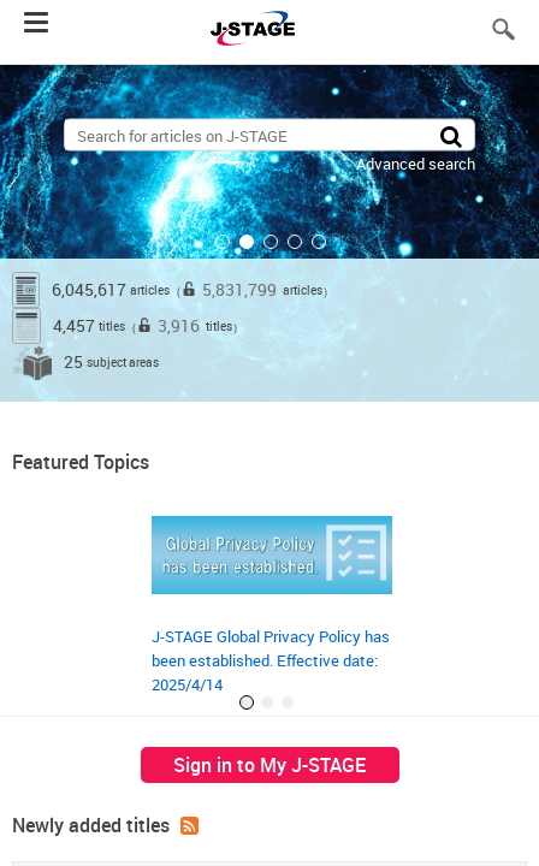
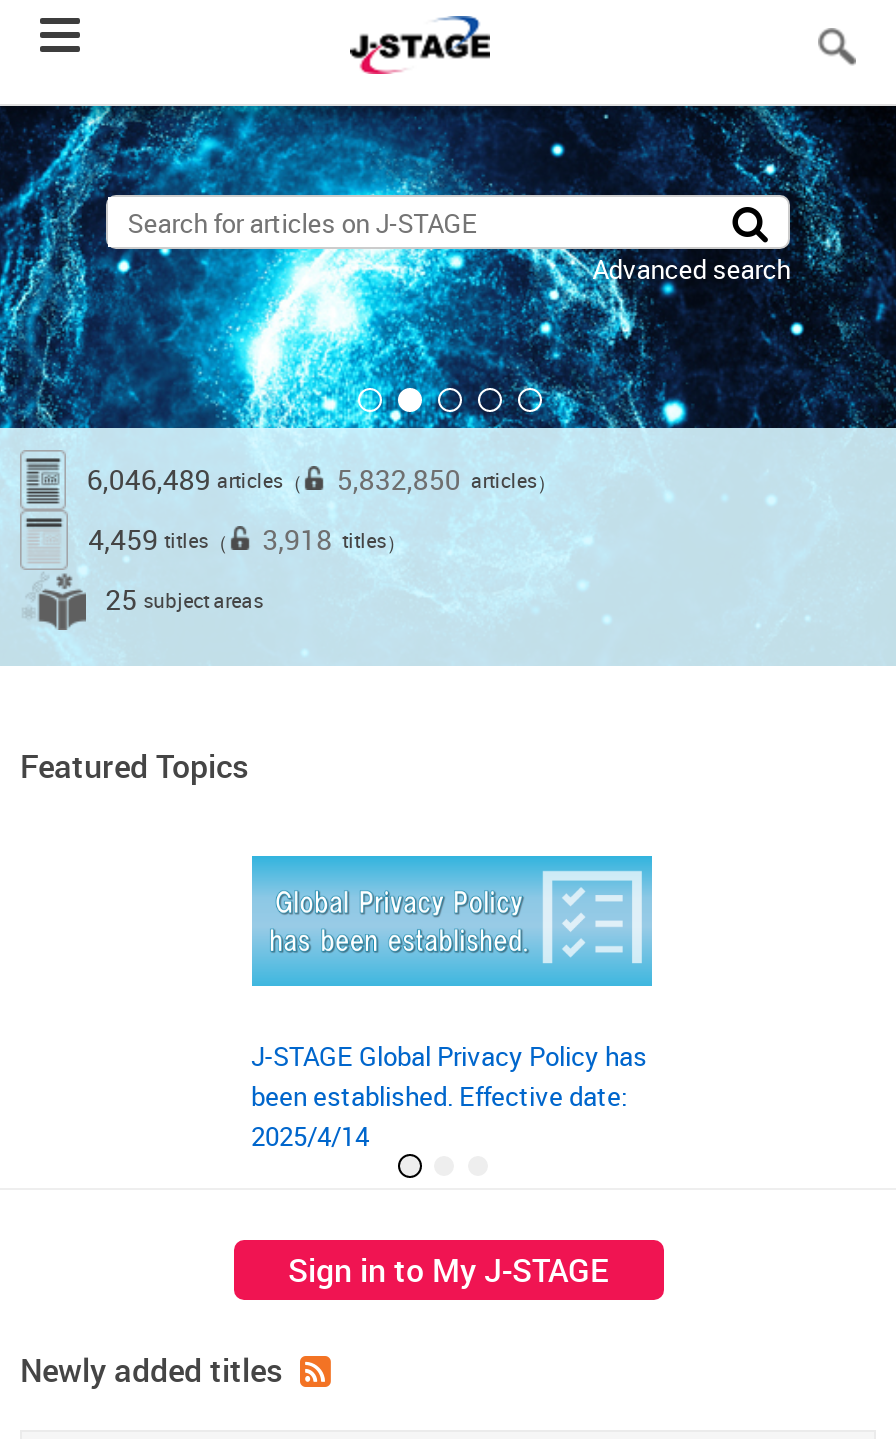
[52,278,182,301] 6,045,617 articles（ -> [87,460,303,498] 6,046,489 articles（
[202,278,335,301] 5,831,799 articles） -> [337,460,557,498] 5,832,850 articles）
[53,314,137,337] 4,457 titles（ -> [88,520,228,558] 4,459 titles（
[158,314,244,337] 3,916 titles） -> [262,520,406,558] 3,918 titles）

